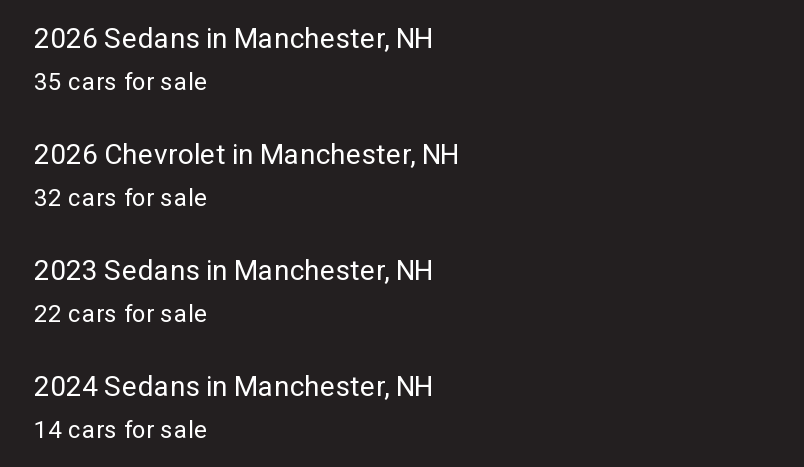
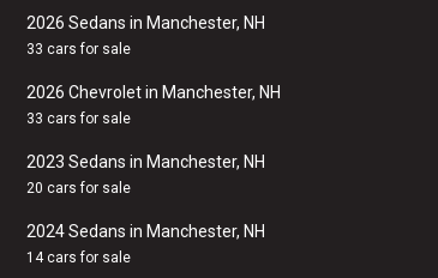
[34,68,208,96] 35 cars for sale -> [26,41,131,58] 33 cars for sale
[34,184,208,212] 32 cars for sale -> [26,110,131,127] 33 cars for sale
[34,300,208,328] 22 cars for sale -> [26,180,131,197] 20 cars for sale

